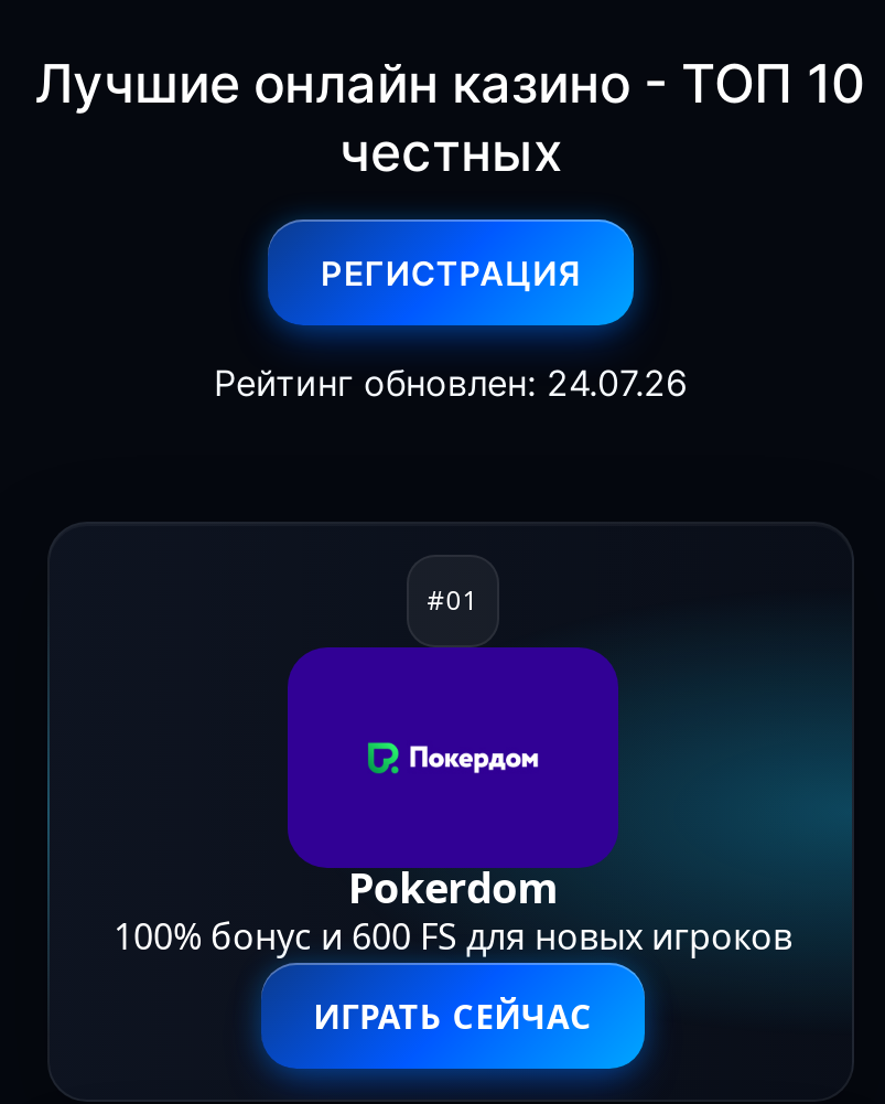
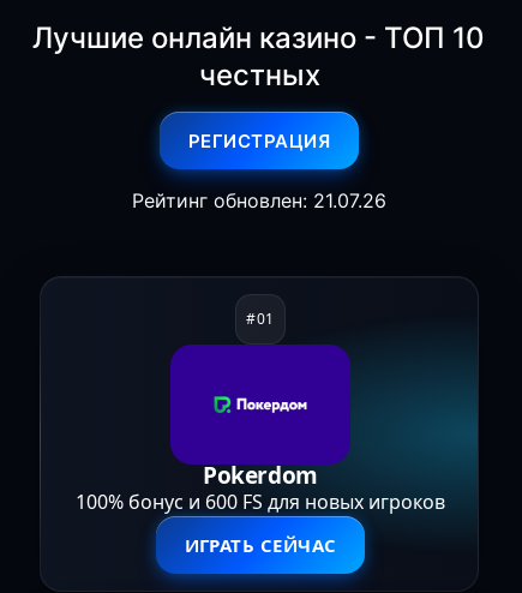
[214,361,688,405] Рейтинг обновлен: 24.07.26 -> [132,188,386,212] Рейтинг обновлен: 21.07.26

